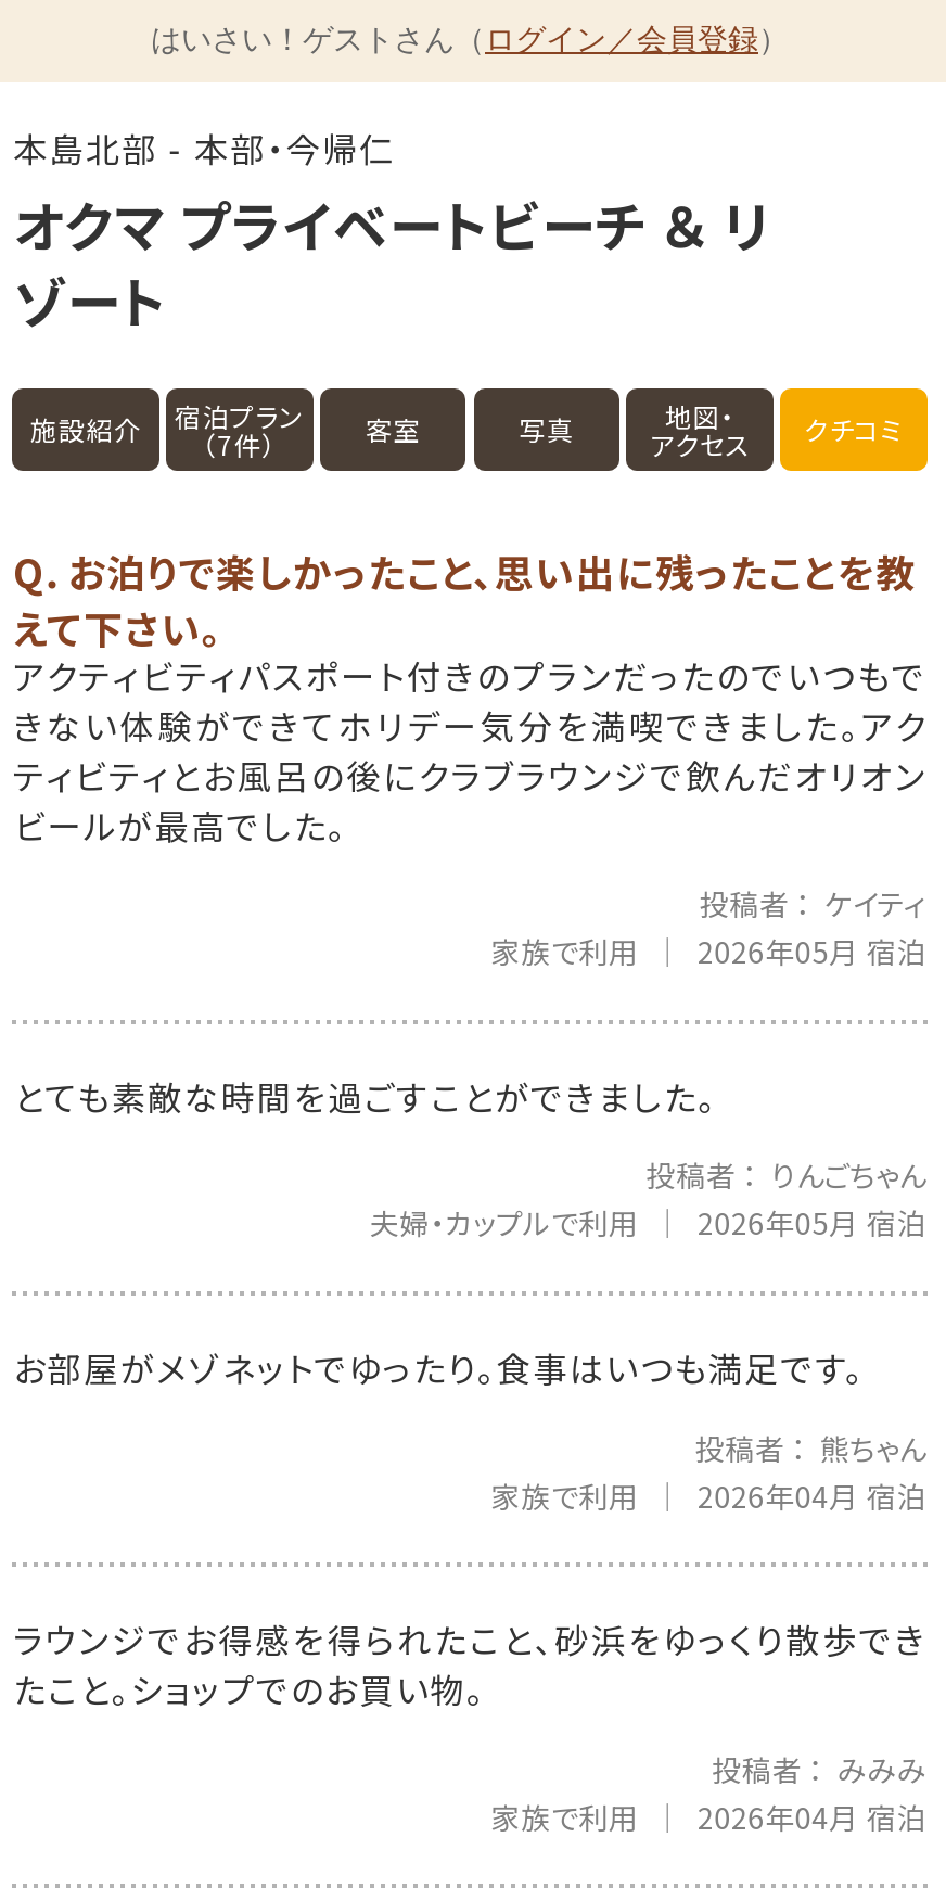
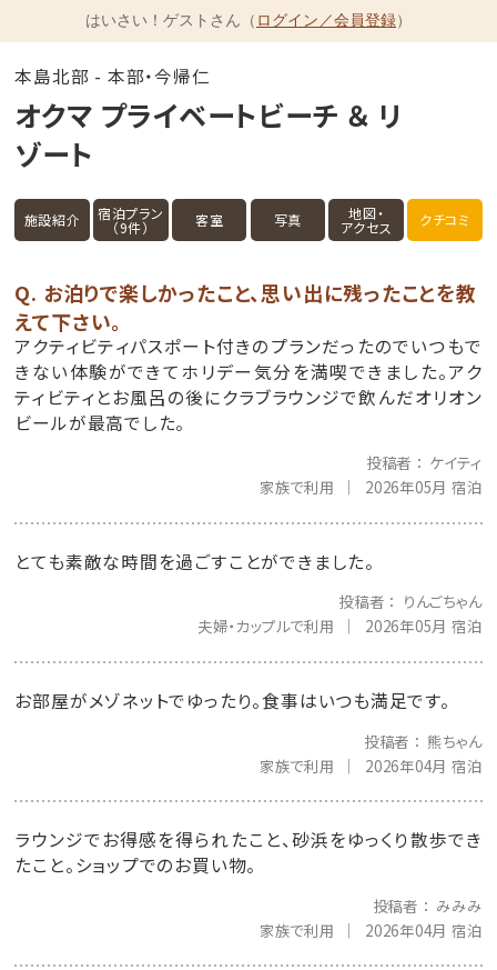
[30,397,421,462] 施設紹介 宿泊プラン （7件） 客室 -> [24,203,223,237] 施設紹介 宿泊プラン （9件） 客室

